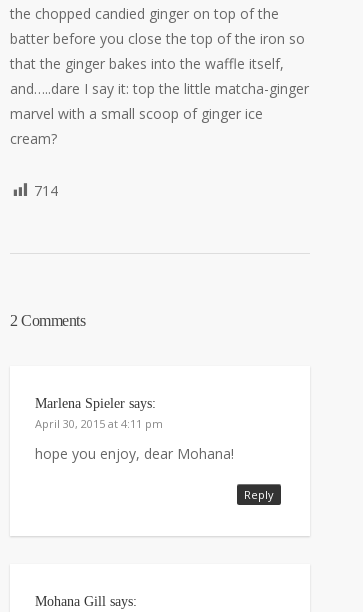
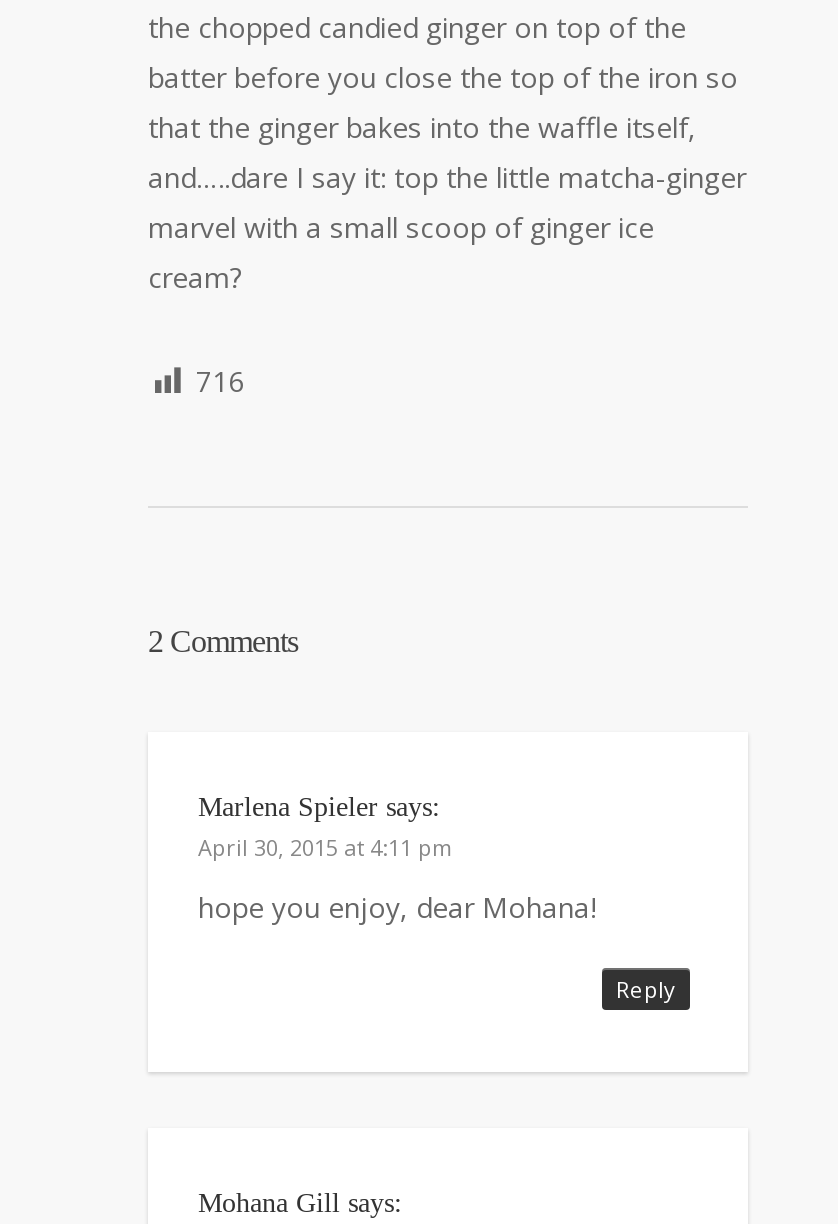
[34,181,58,200] 714 -> [196,362,244,400] 716

